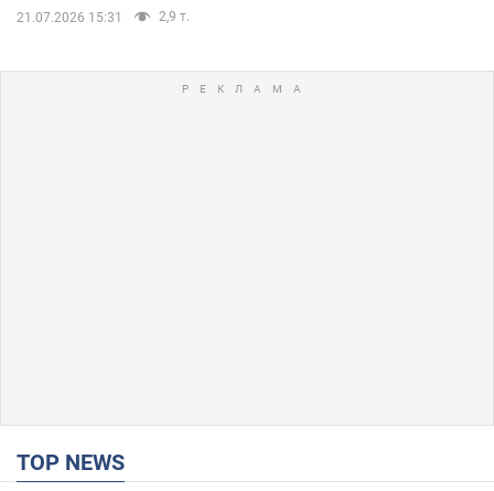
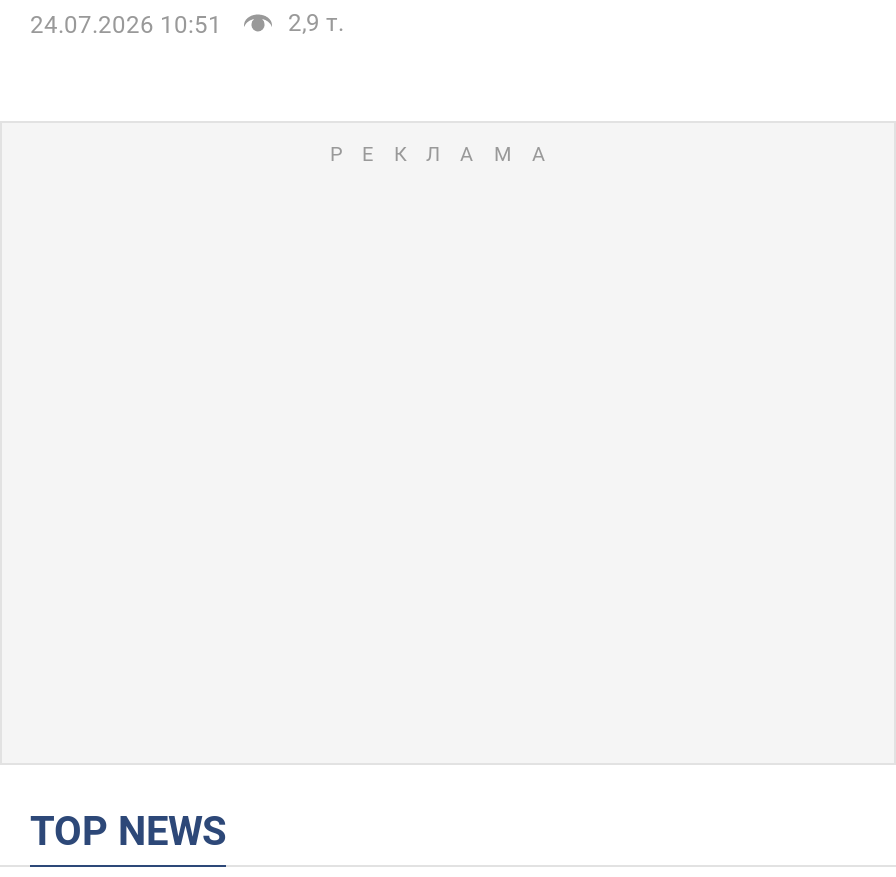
[17,10,122,25] 21.07.2026 15:31 -> [30,10,222,38] 24.07.2026 10:51

